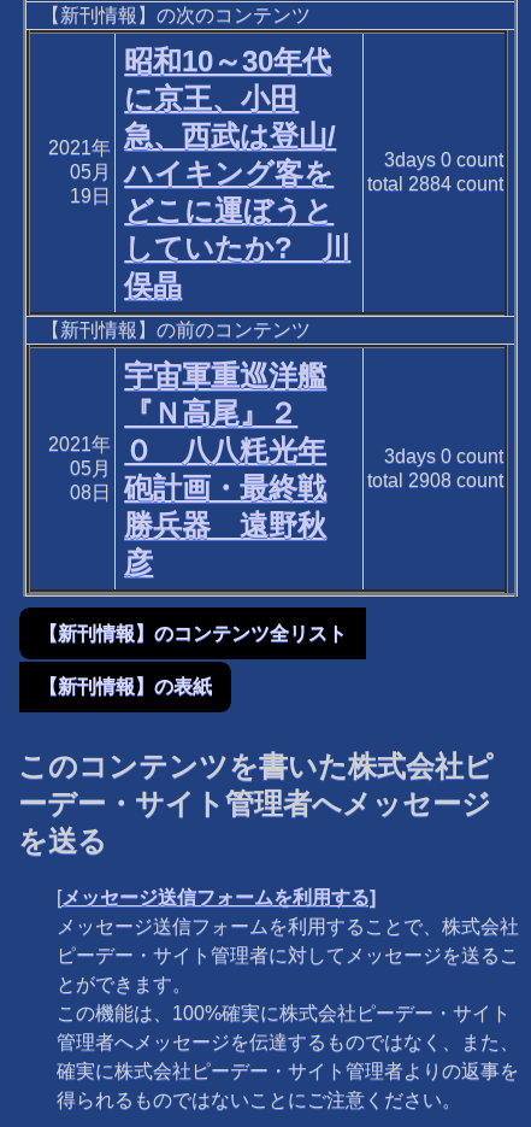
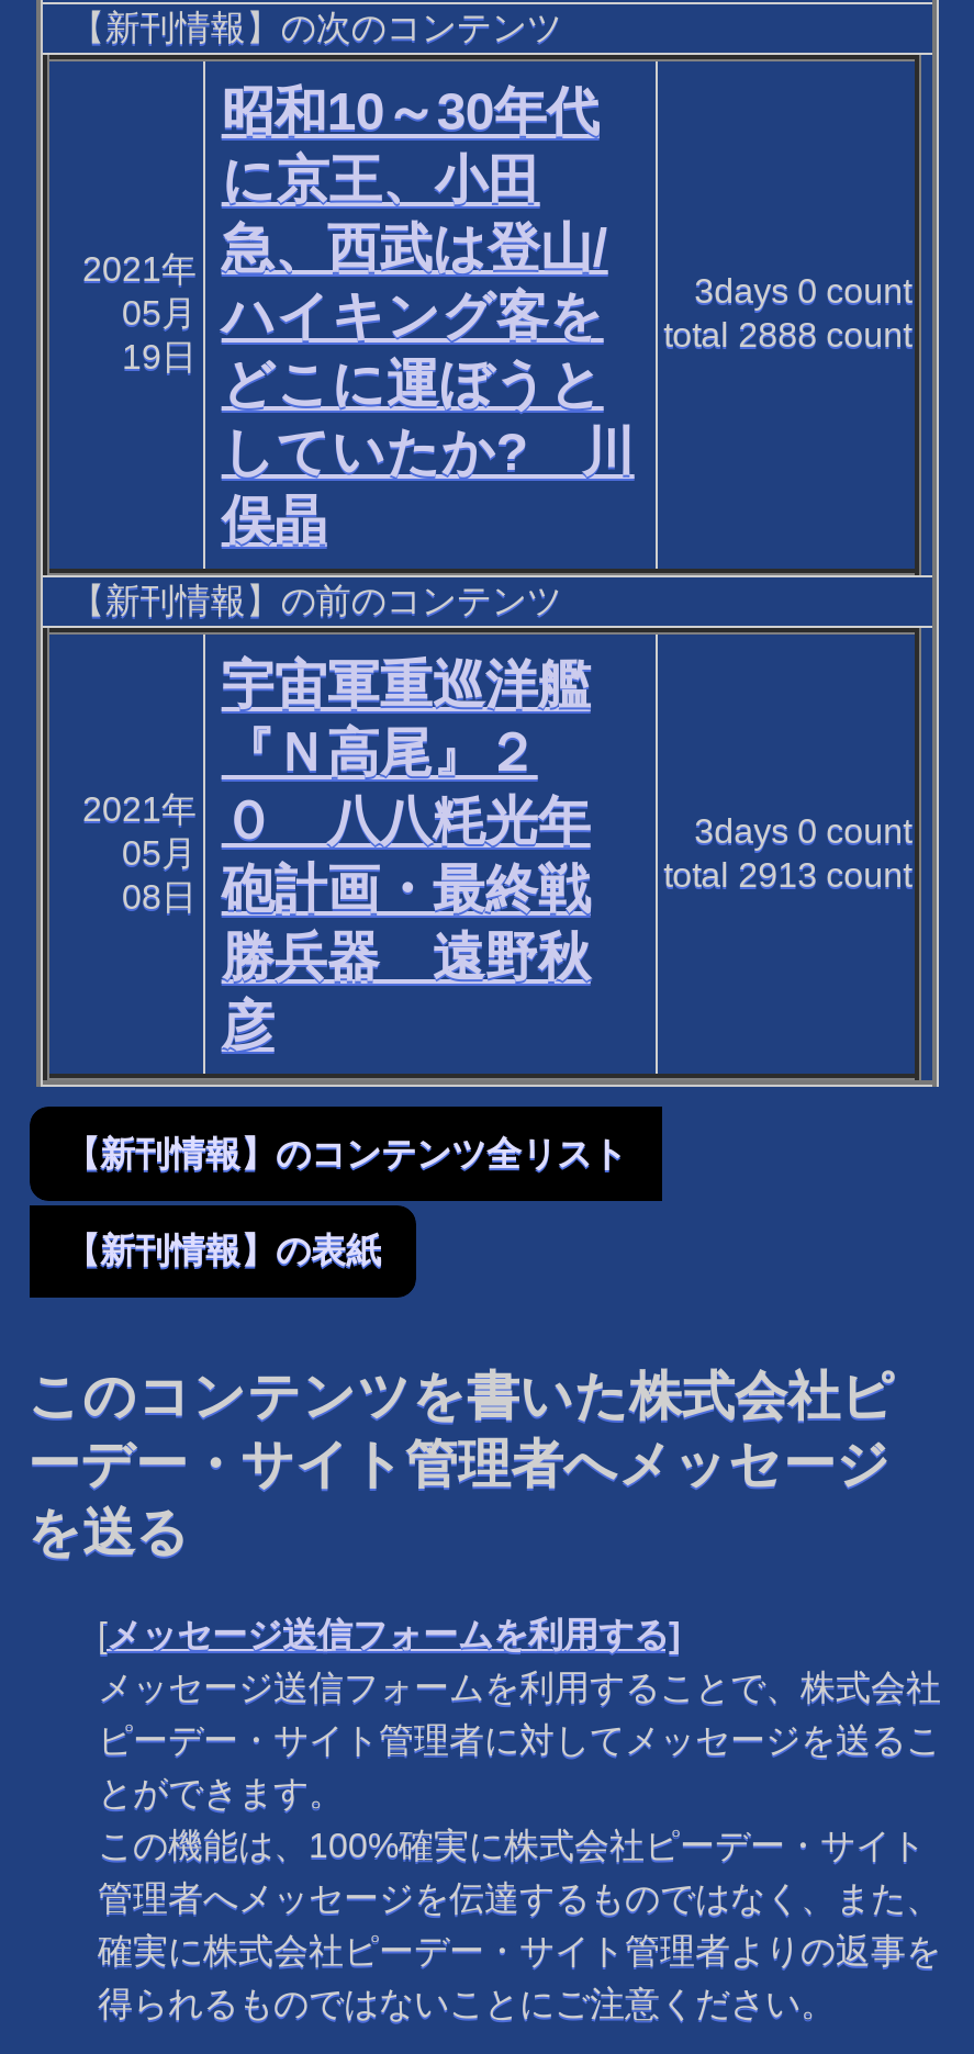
[70,157,503,195] 05月 ハイキング客を total 2884 count -> [122,286,912,354] 05月 ハイキング客を total 2888 count
[367,471,503,491] total 2908 count -> [663,857,912,894] total 2913 count

